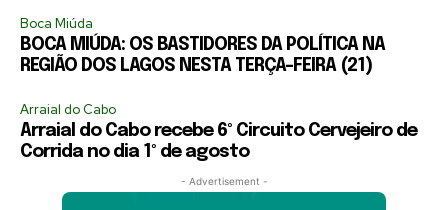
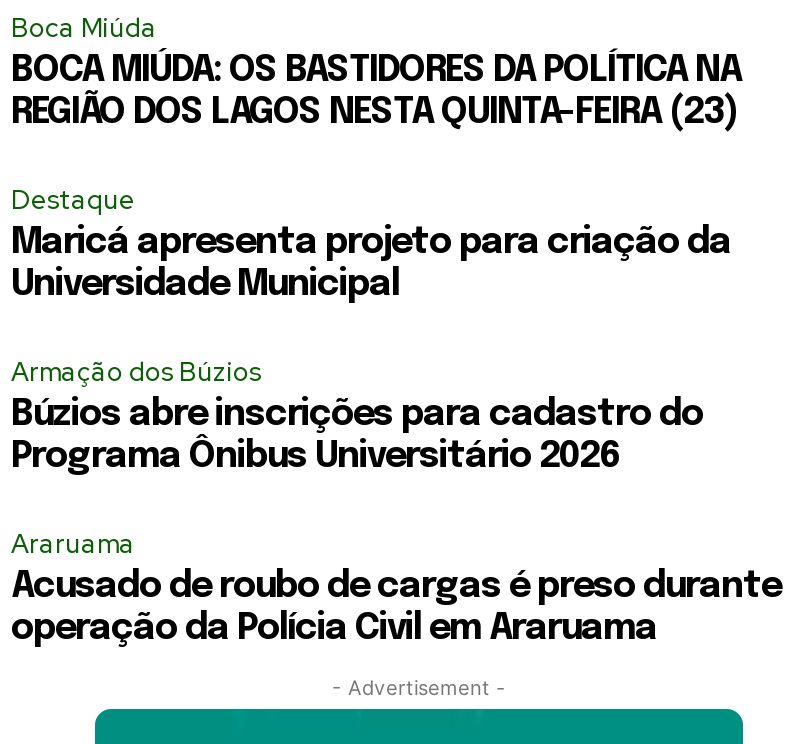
[20,57,417,161] REGIÃO DOS LAGOS NESTA TERÇA-FEIRA (21) | Arraial do Cabo | Arraial do Cabo recebe 6º Circuito Cervejeiro de | Corrida no dia 1º de agosto -> [11,96,781,648] REGIÃO DOS LAGOS NESTA QUINTA-FEIRA (23) | Destaque | Maricá apresenta projeto para criação da | Universidade Municipal | Armação dos Búzios | Búzios abre inscrições para cadastro do | Programa Ônibus Universitário 2026 | Araruama | Acusado de roubo de cargas é preso durante | operação da Polícia Civil em Araruama

